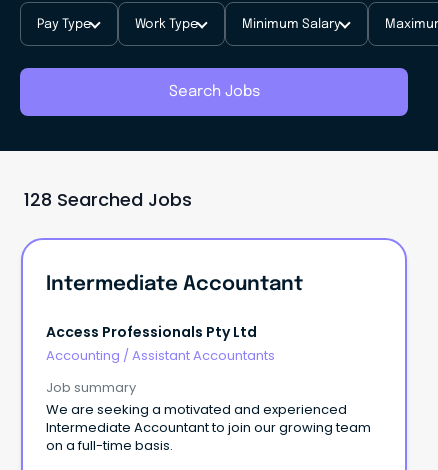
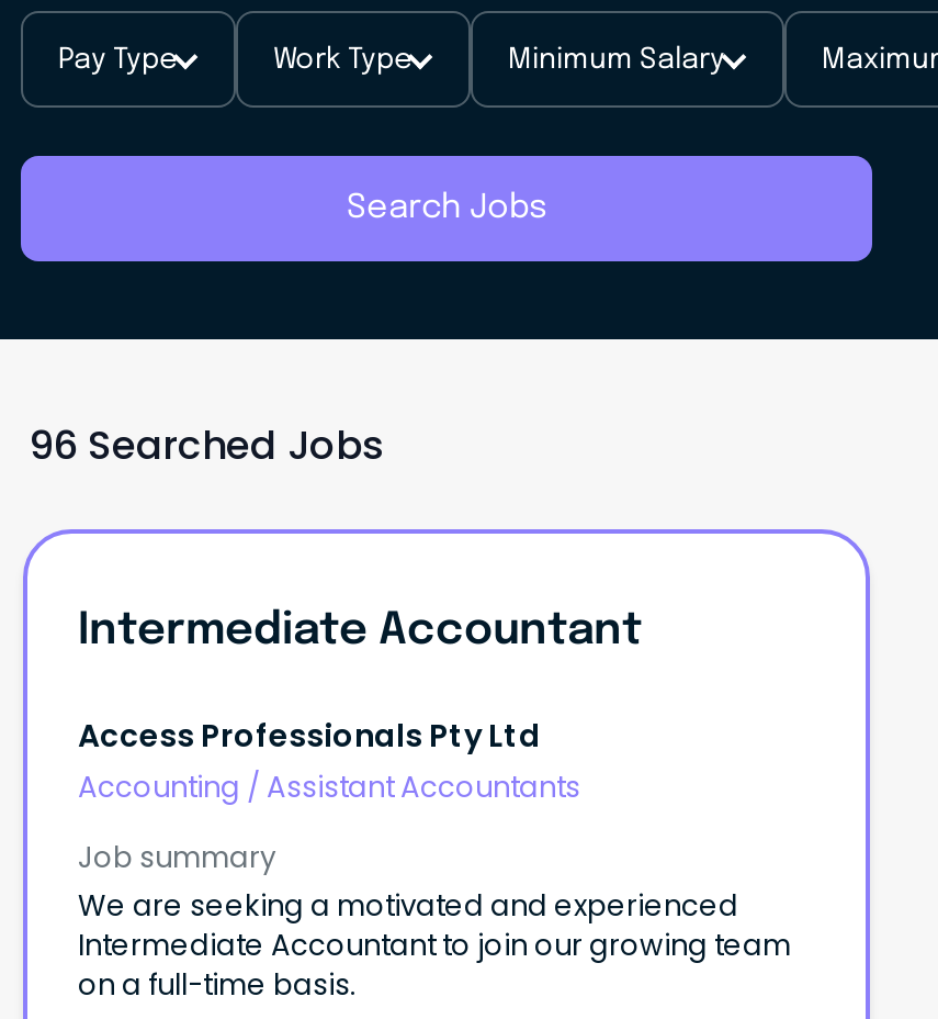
[23,187,191,212] 128 Searched Jobs -> [29,418,384,473] 96 Searched Jobs

